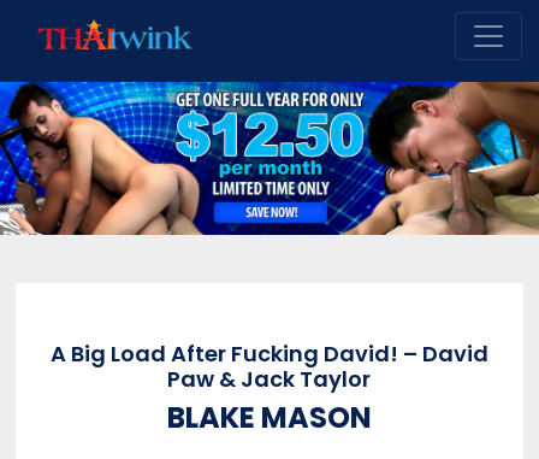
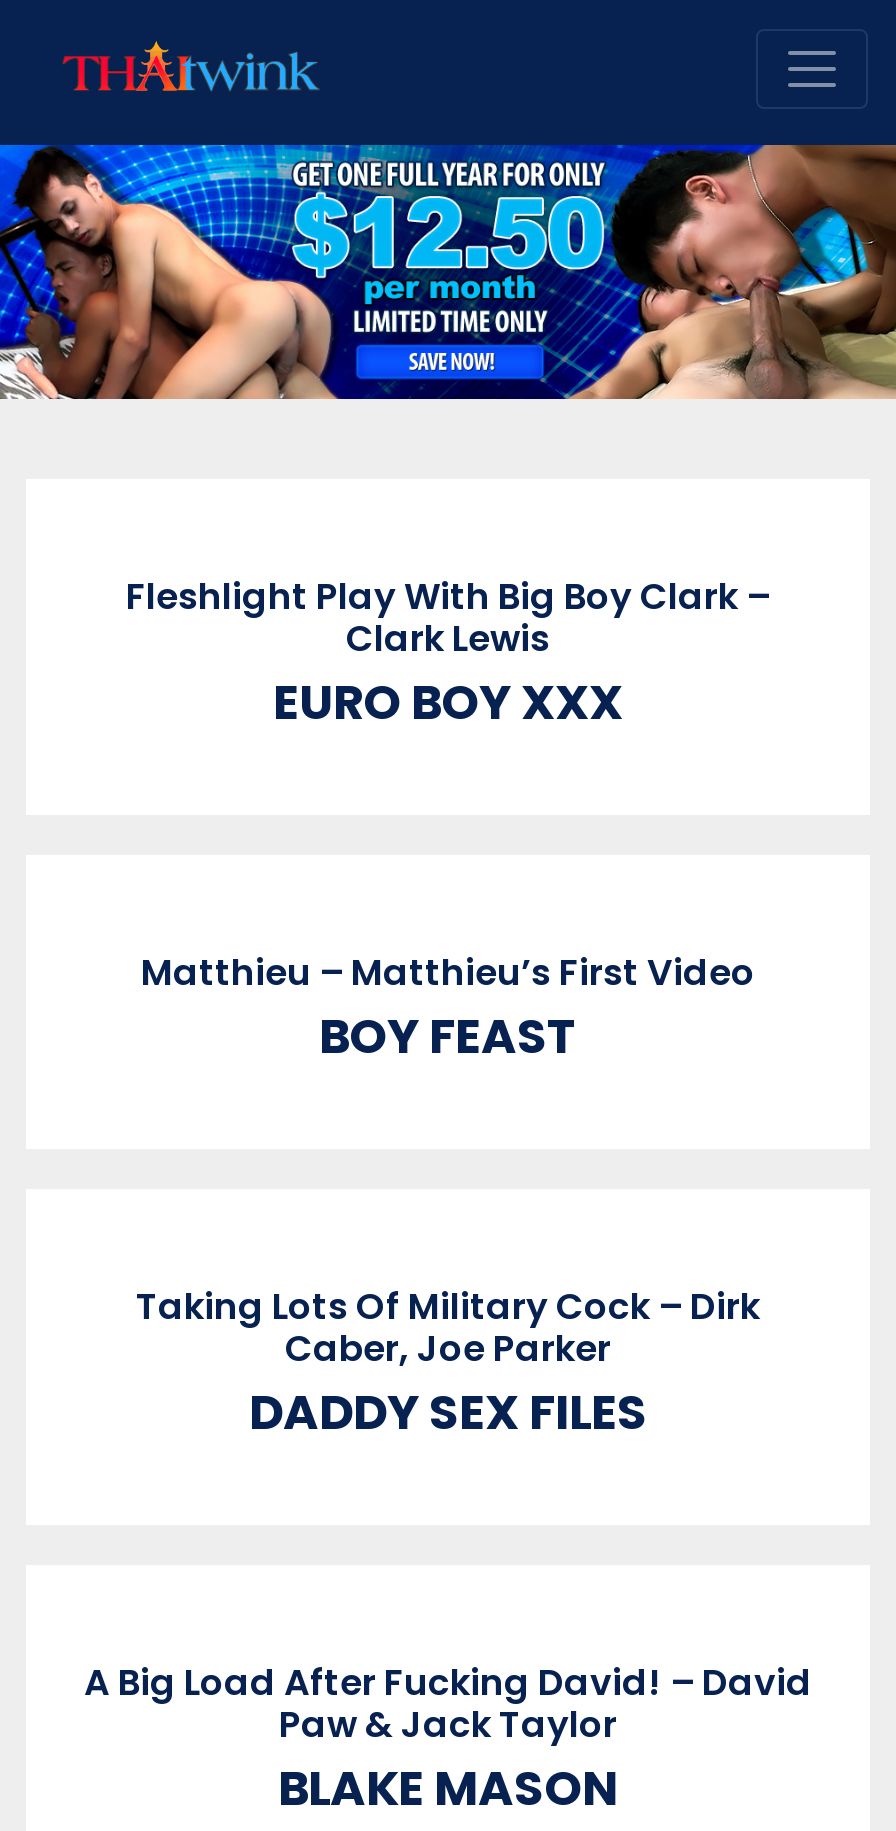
none -> [126,571,770,735] Fleshlight Play With Big Boy Clark – | Clark Lewis | EURO BOY XXX
none -> [136,1281,760,1445] Taking Lots Of Military Cock – Dirk | Caber, Joe Parker | DADDY SEX FILES
none -> [141,947,755,1069] Matthieu – Matthieu’s First Video | BOY FEAST

